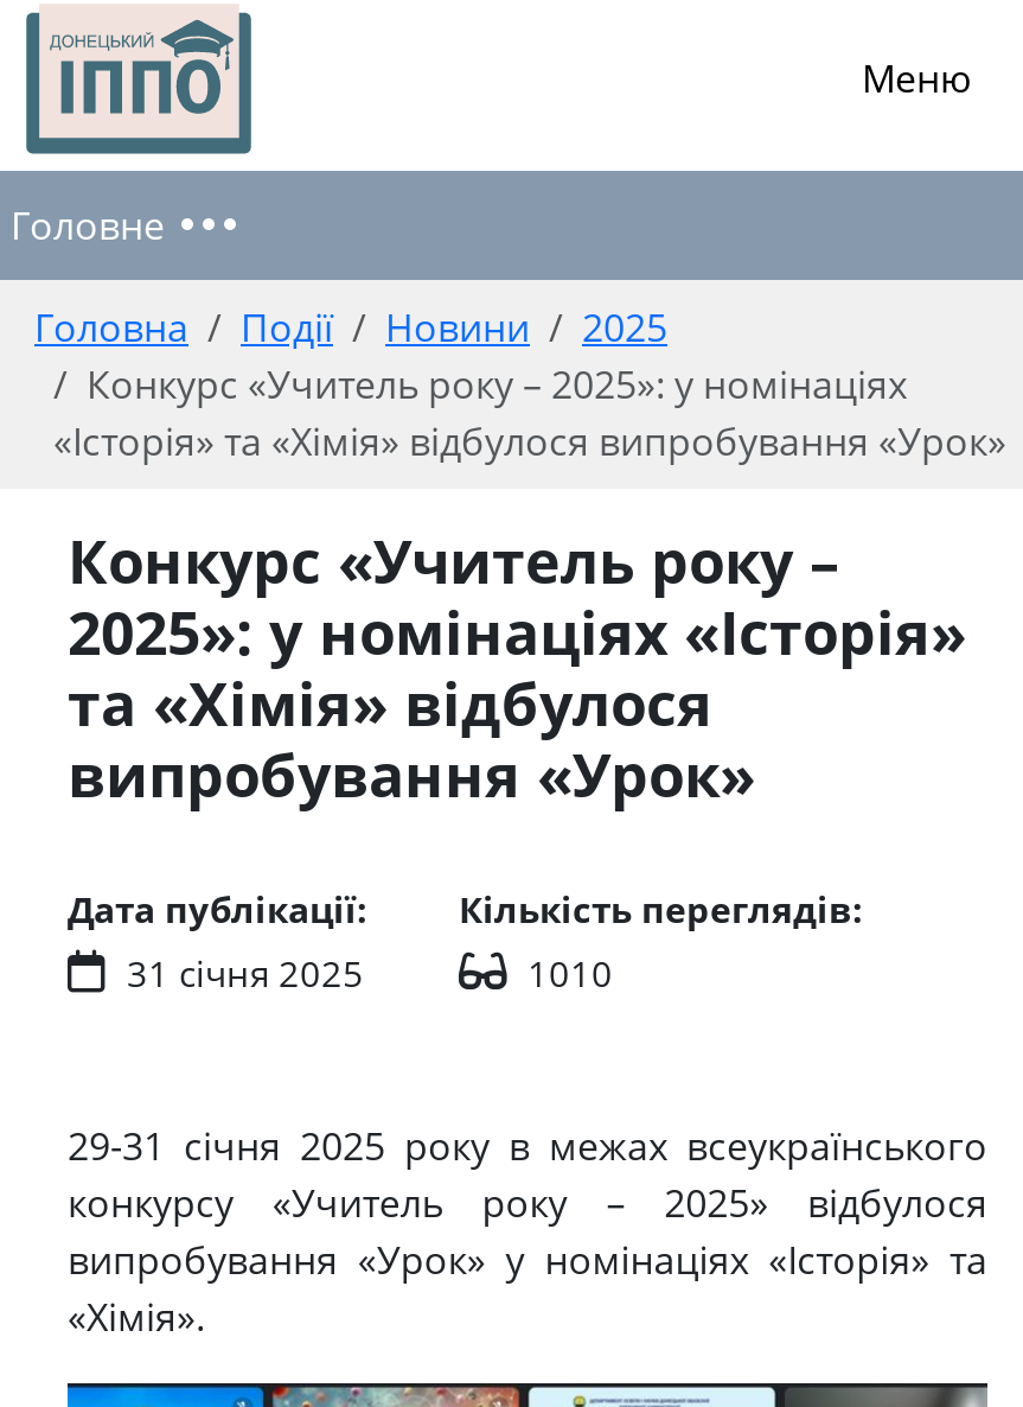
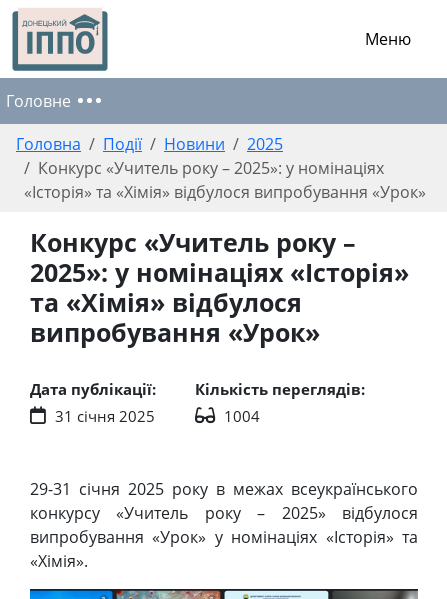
[528,948,613,996] 1010 -> [224,406,260,426] 1004

